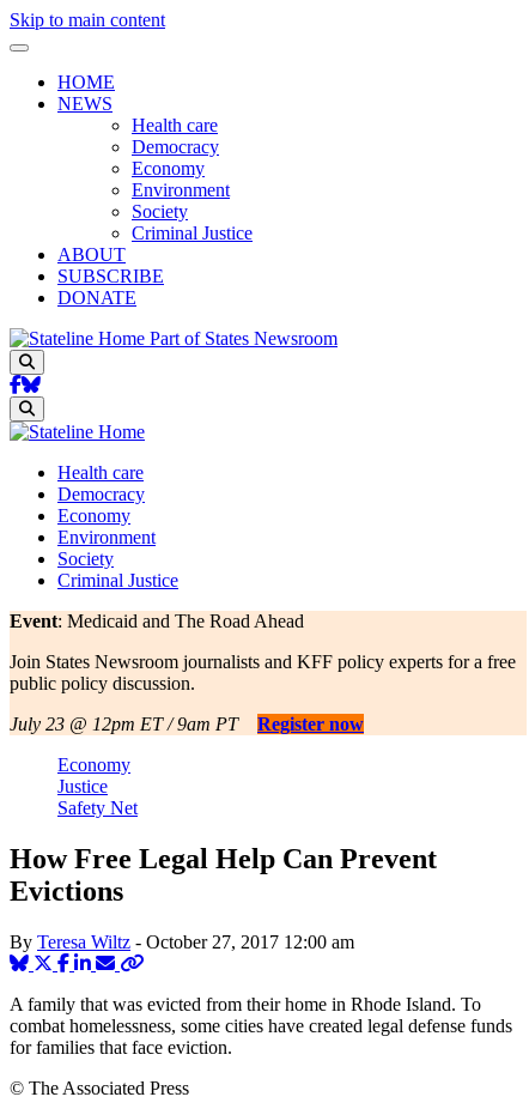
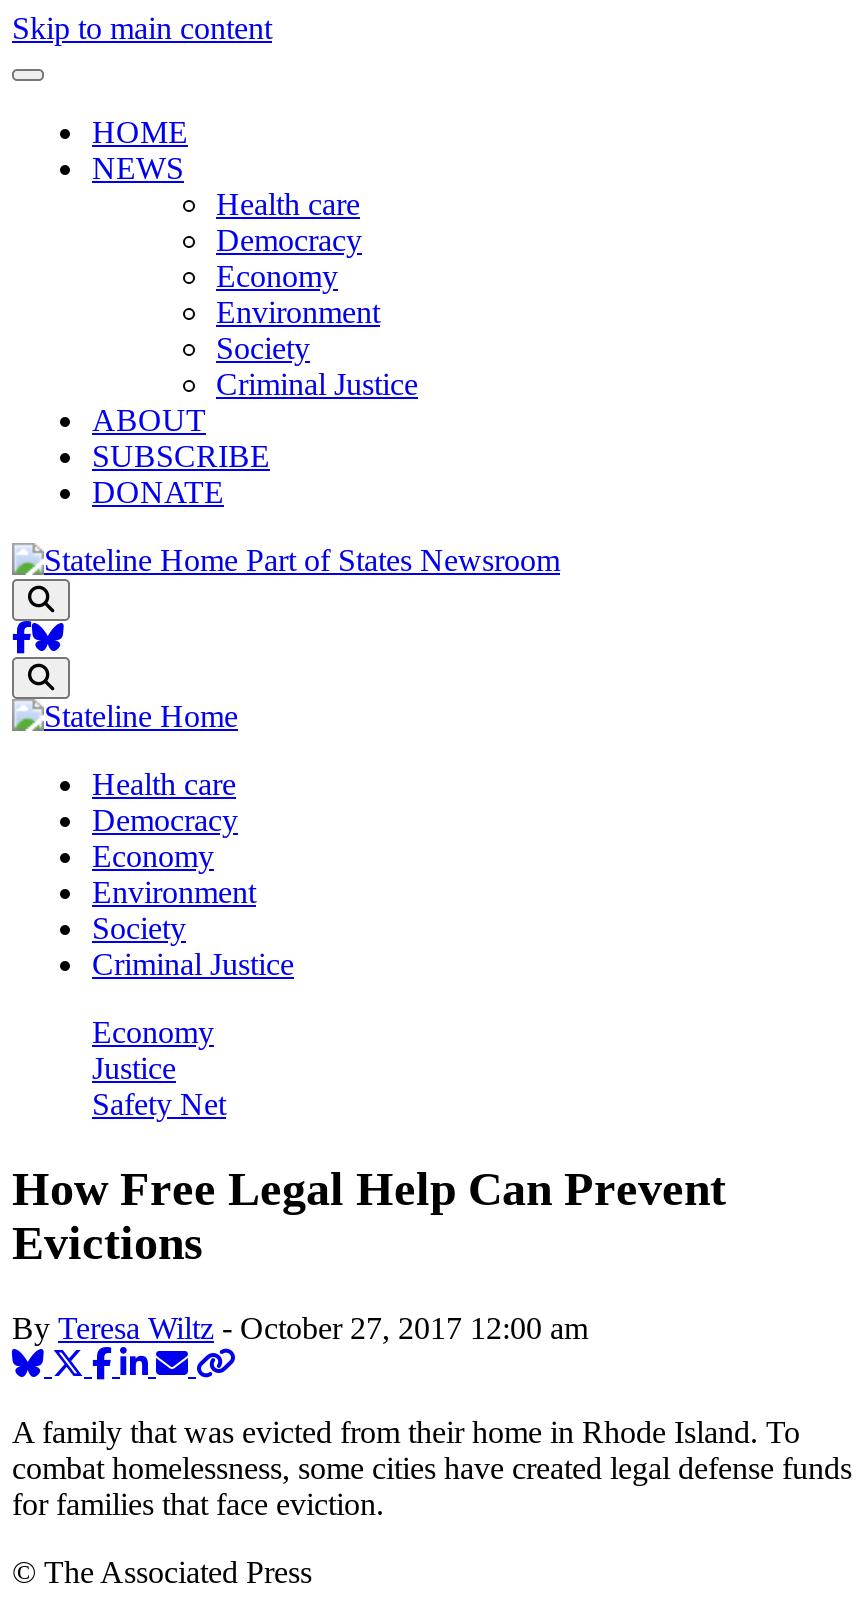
[10,611,516,734] Event: Medicaid and The Road Ahead | Join States Newsroom journalists and KFF policy experts for a free | public policy discussion. | July 23 @ 12pm ET / 9am PT | Register now -> none

